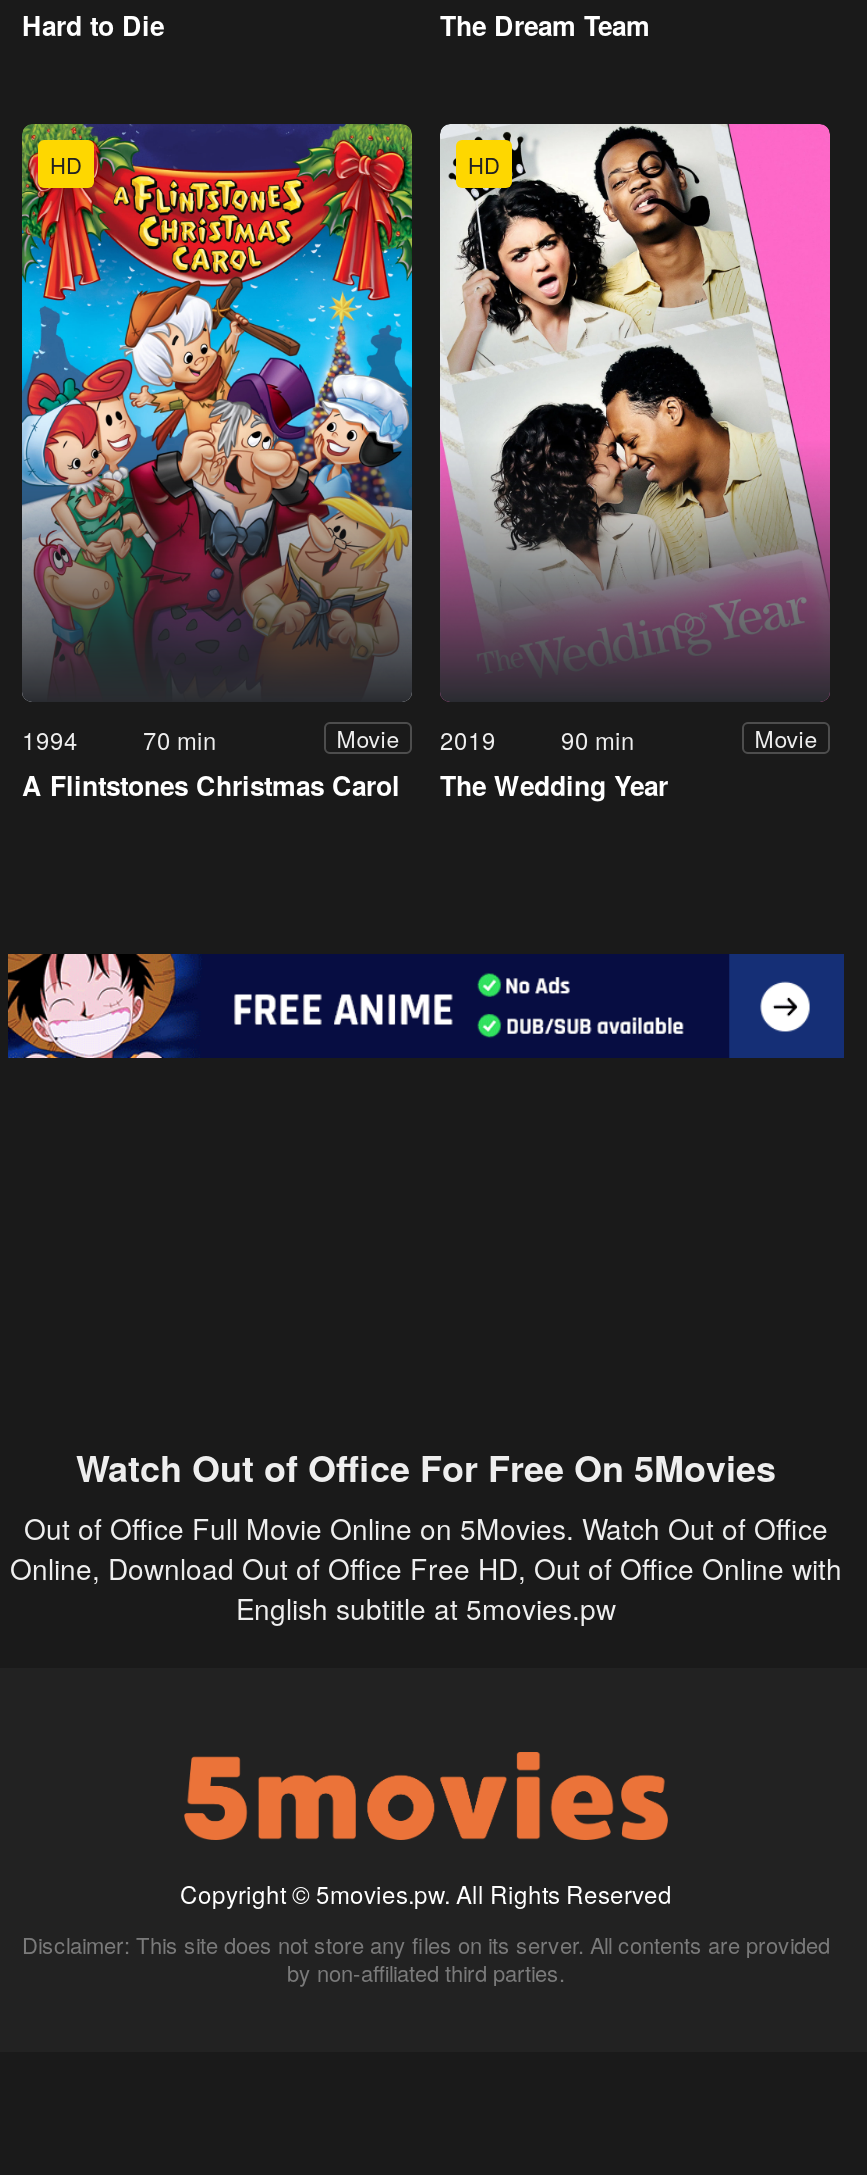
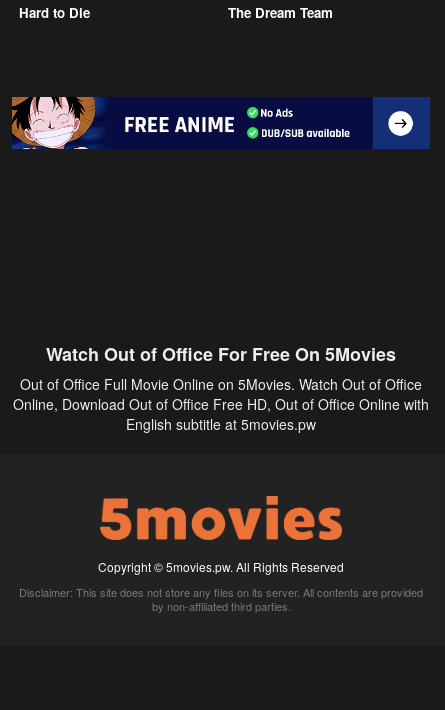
[20,122,414,696] [image] | HD -> none
[438,122,832,692] [image] | HD -> none
[22,722,400,804] 1994 | 70 min | Movie | A Flintstones Christmas Carol -> none
[440,722,817,804] 2019 | 90 min | Movie | The Wedding Year -> none

